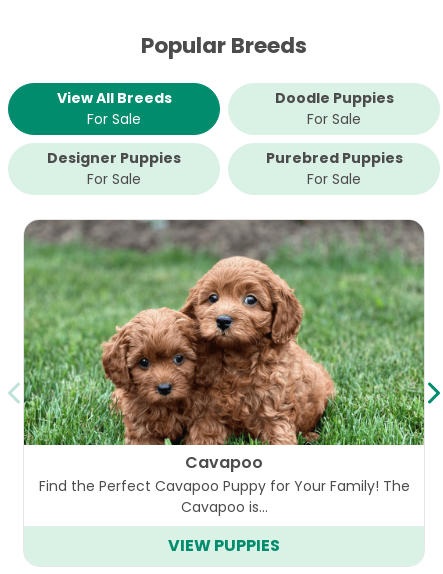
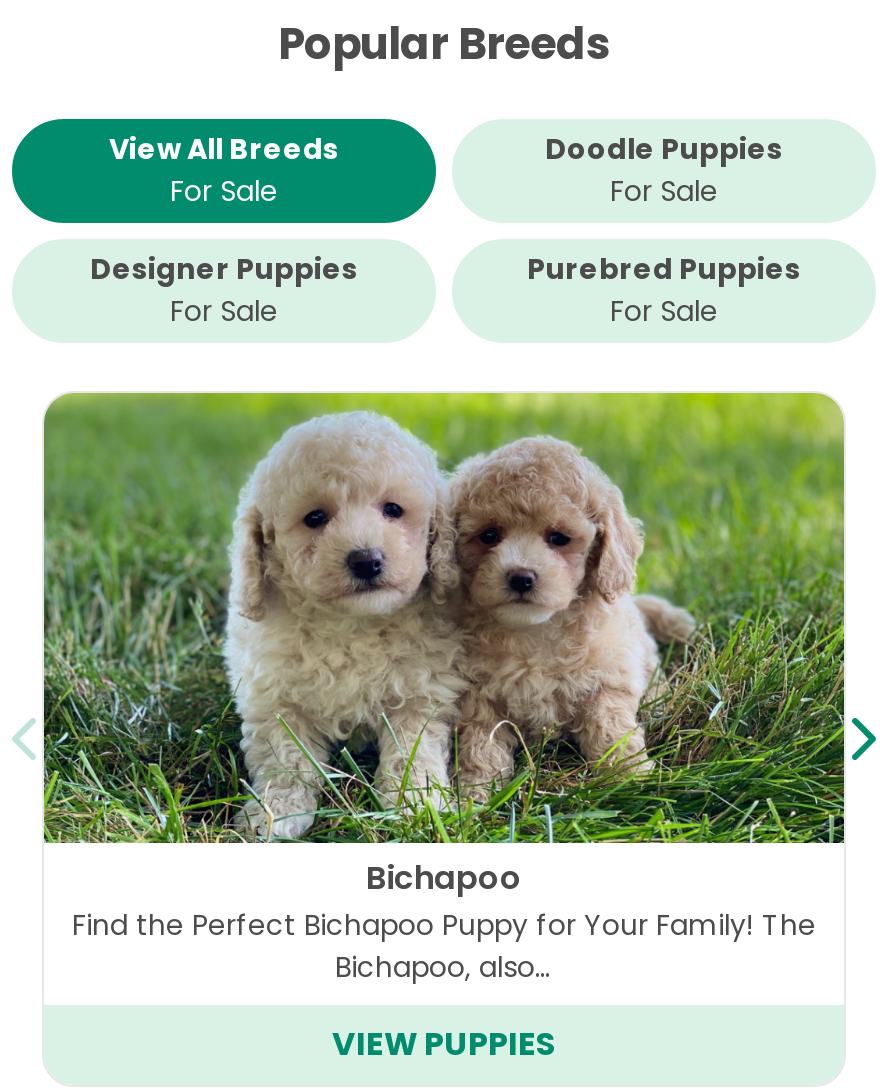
[24,219,425,517] [image] | Cavapoo | Find the Perfect Cavapoo Puppy for Your Family! The | Cavapoo is… -> [44,391,846,986] [image] | Bichapoo | Find the Perfect Bichapoo Puppy for Your Family! The | Bichapoo, also…

